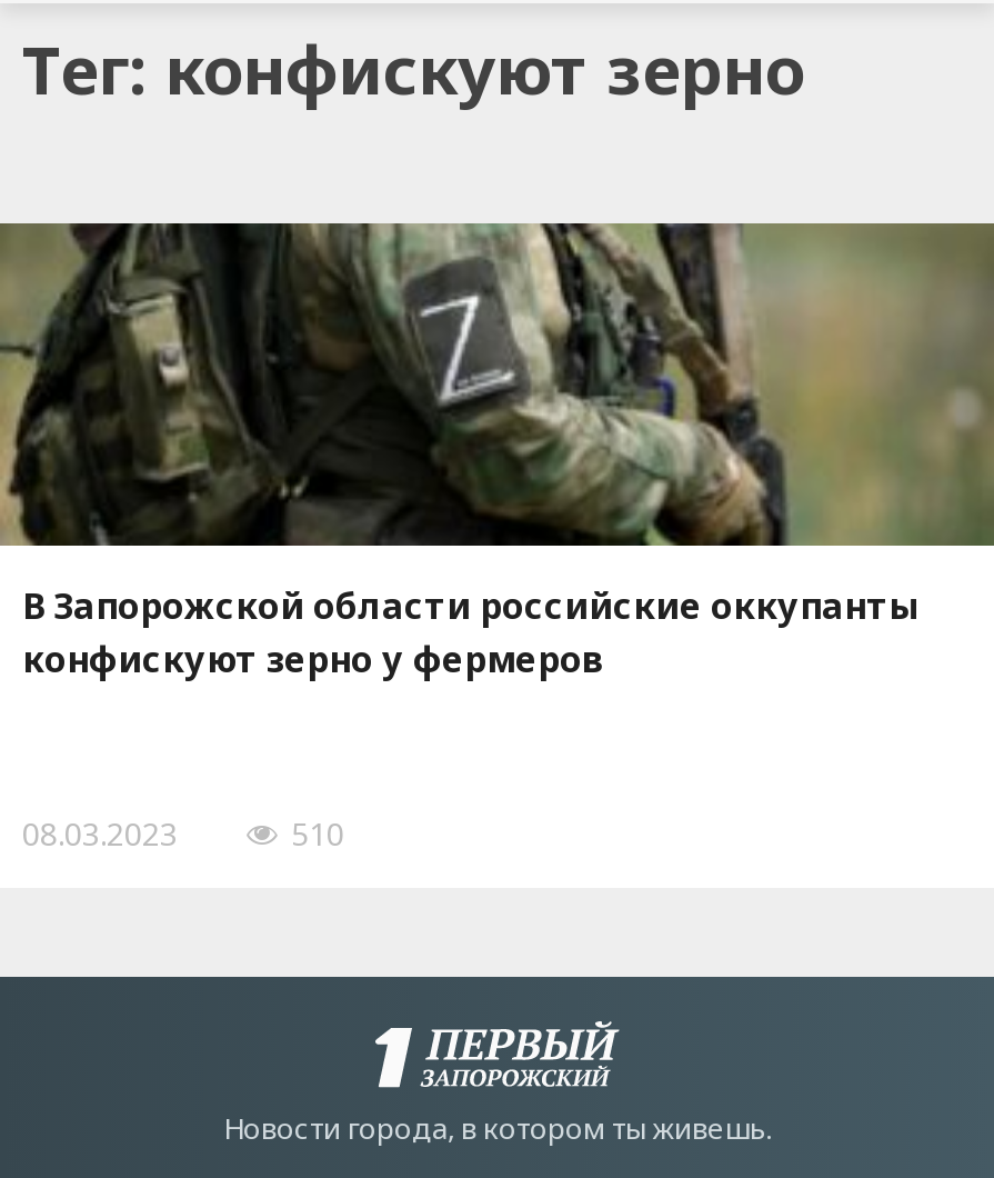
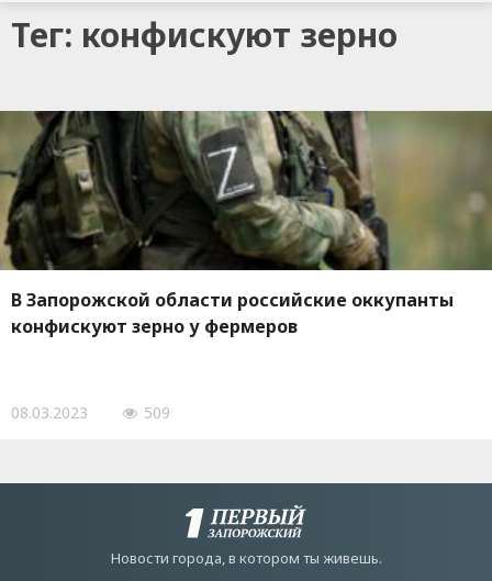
[291,813,344,855] 510 -> [144,402,170,423] 509

